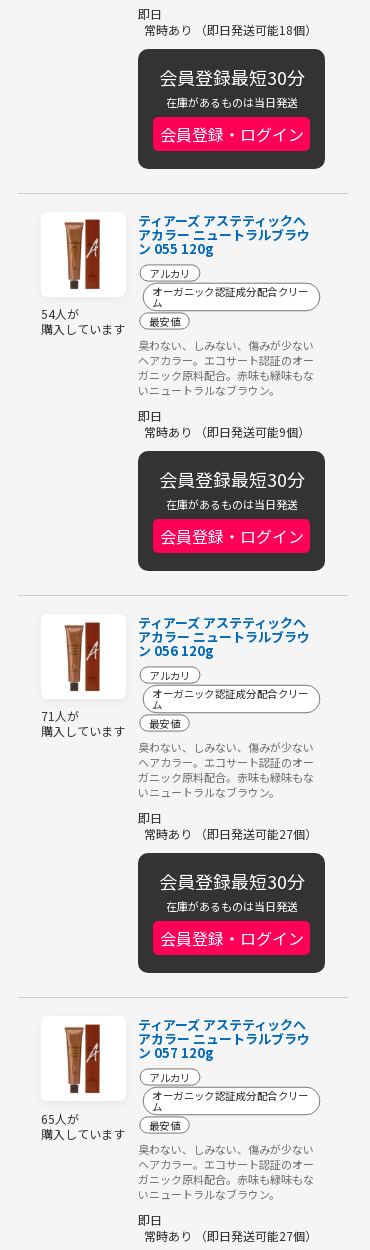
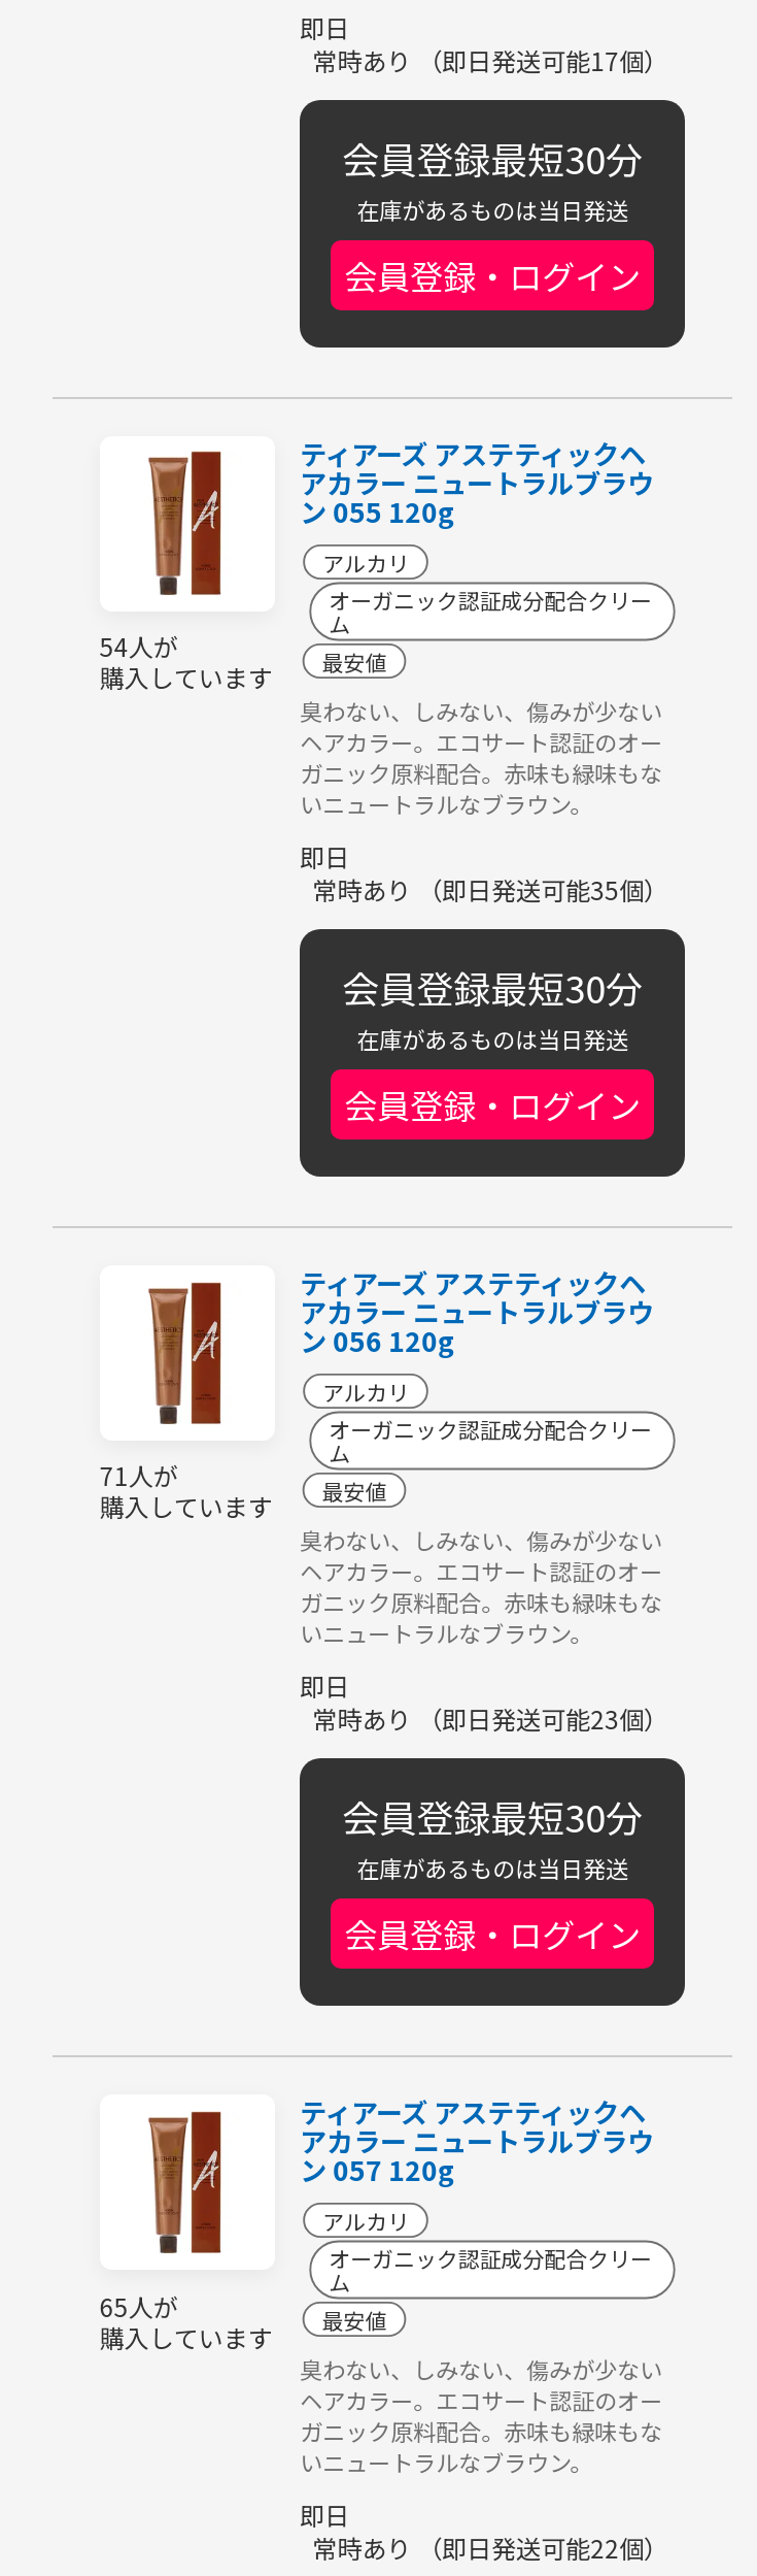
[144,21,317,38] 常時あり （即日発送可能18個） -> [312,42,669,77] 常時あり （即日発送可能17個）
[144,423,310,440] 常時あり （即日発送可能9個） -> [312,872,669,907] 常時あり （即日発送可能35個）
[144,825,317,842] 常時あり （即日発送可能27個） -> [312,1701,669,1736] 常時あり （即日発送可能23個）
[144,1227,317,1244] 常時あり （即日発送可能27個） -> [312,2530,669,2565] 常時あり （即日発送可能22個）

